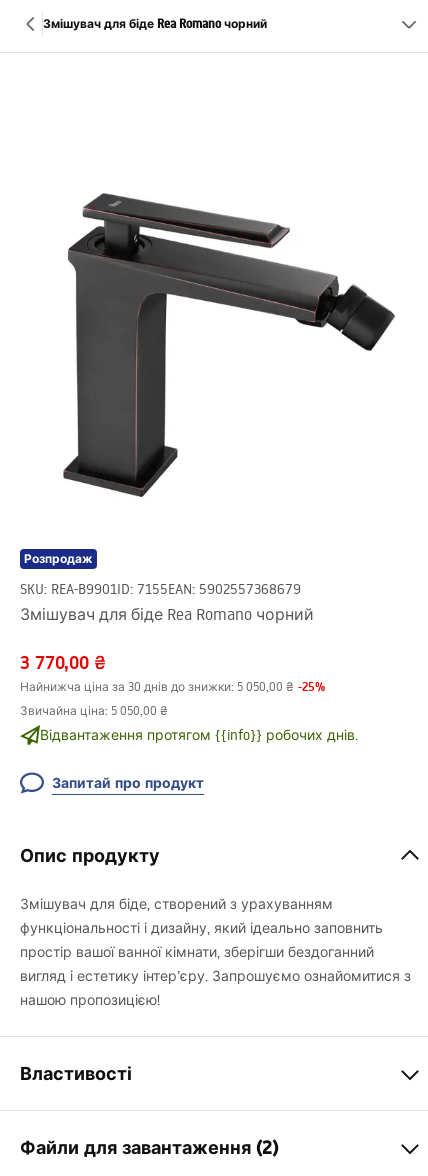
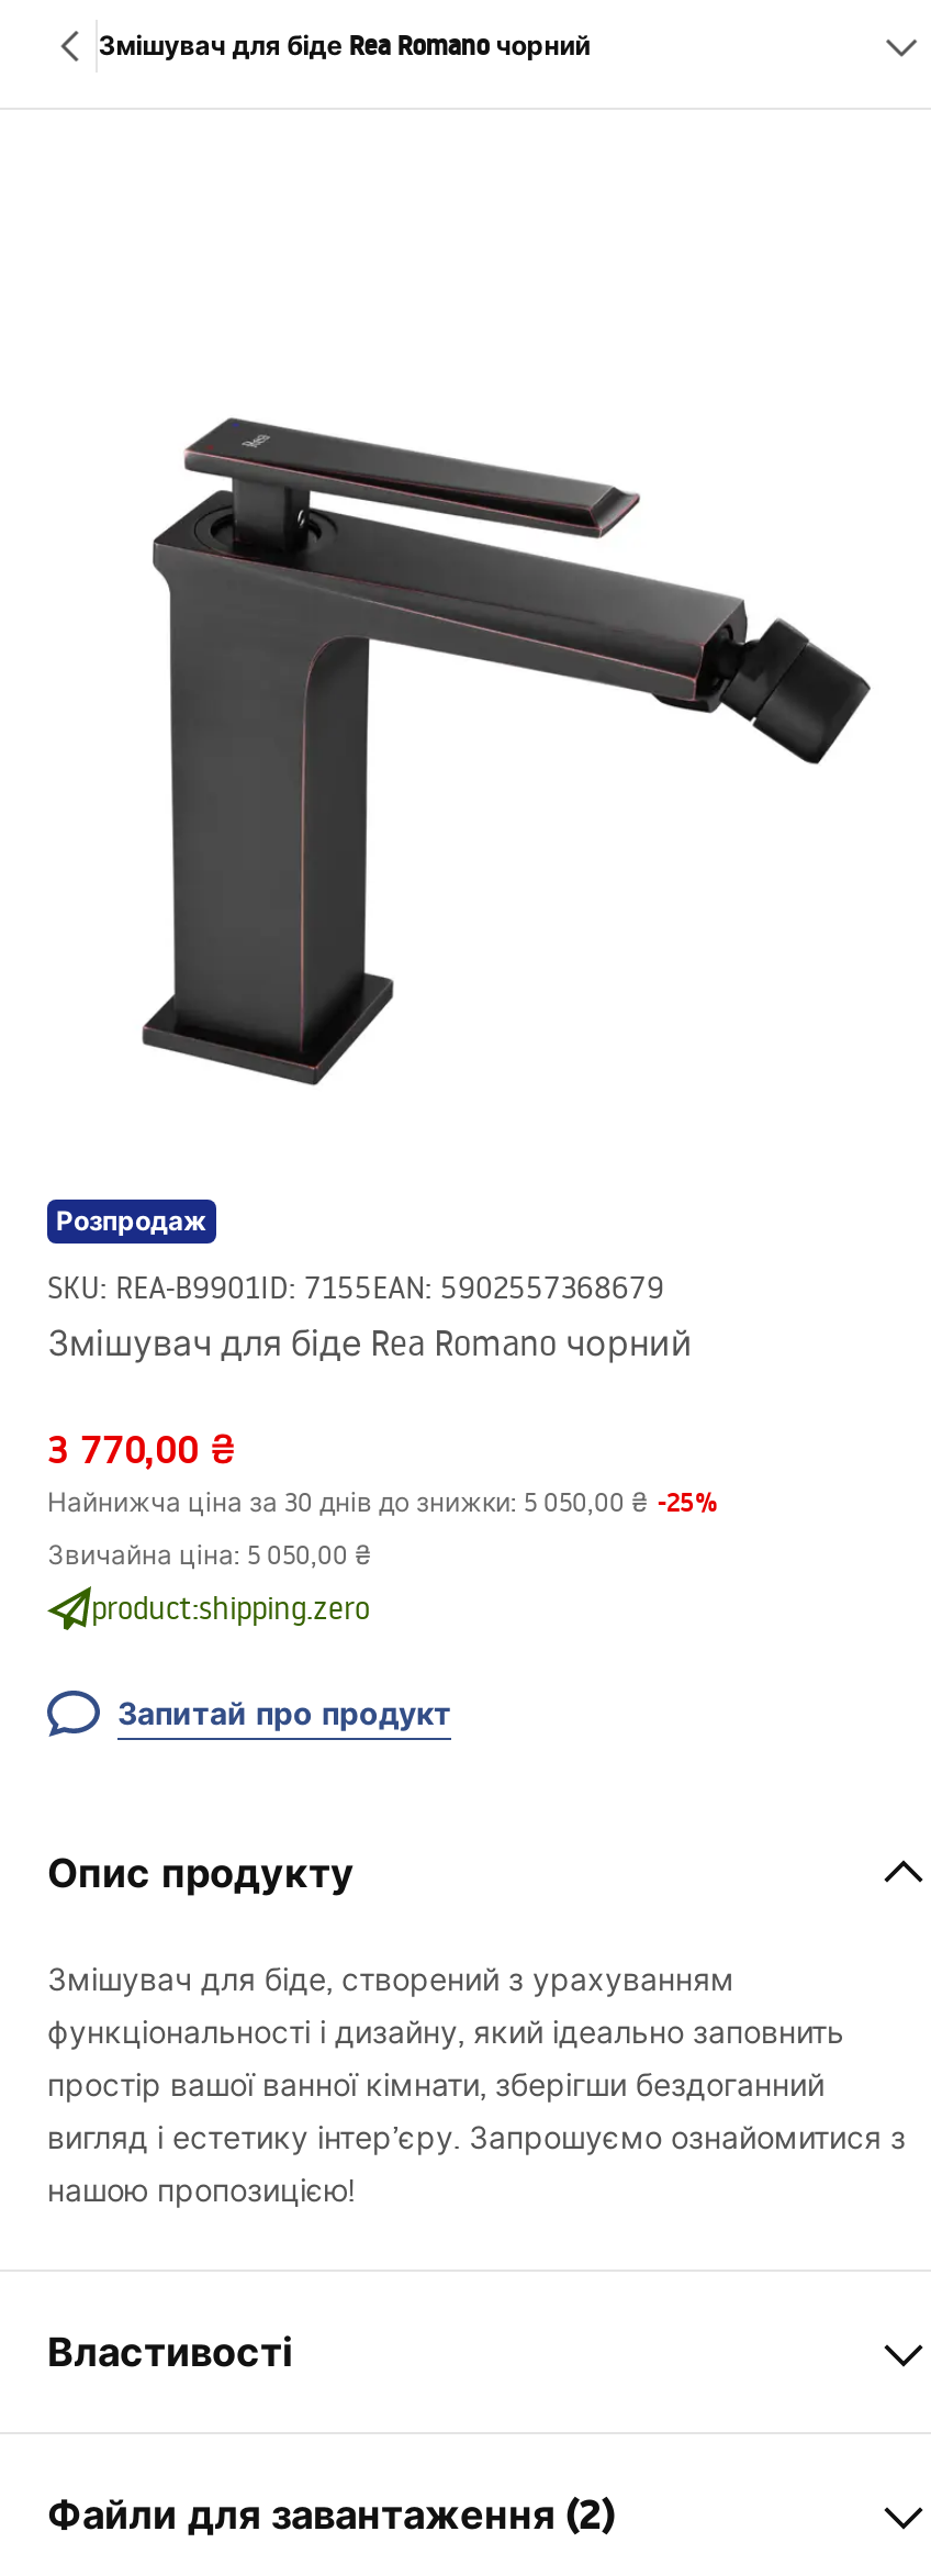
[40,726,358,744] Відвантаження протягом {{info}} робочих днів. -> [91,1588,370,1628] product:shipping.zero

